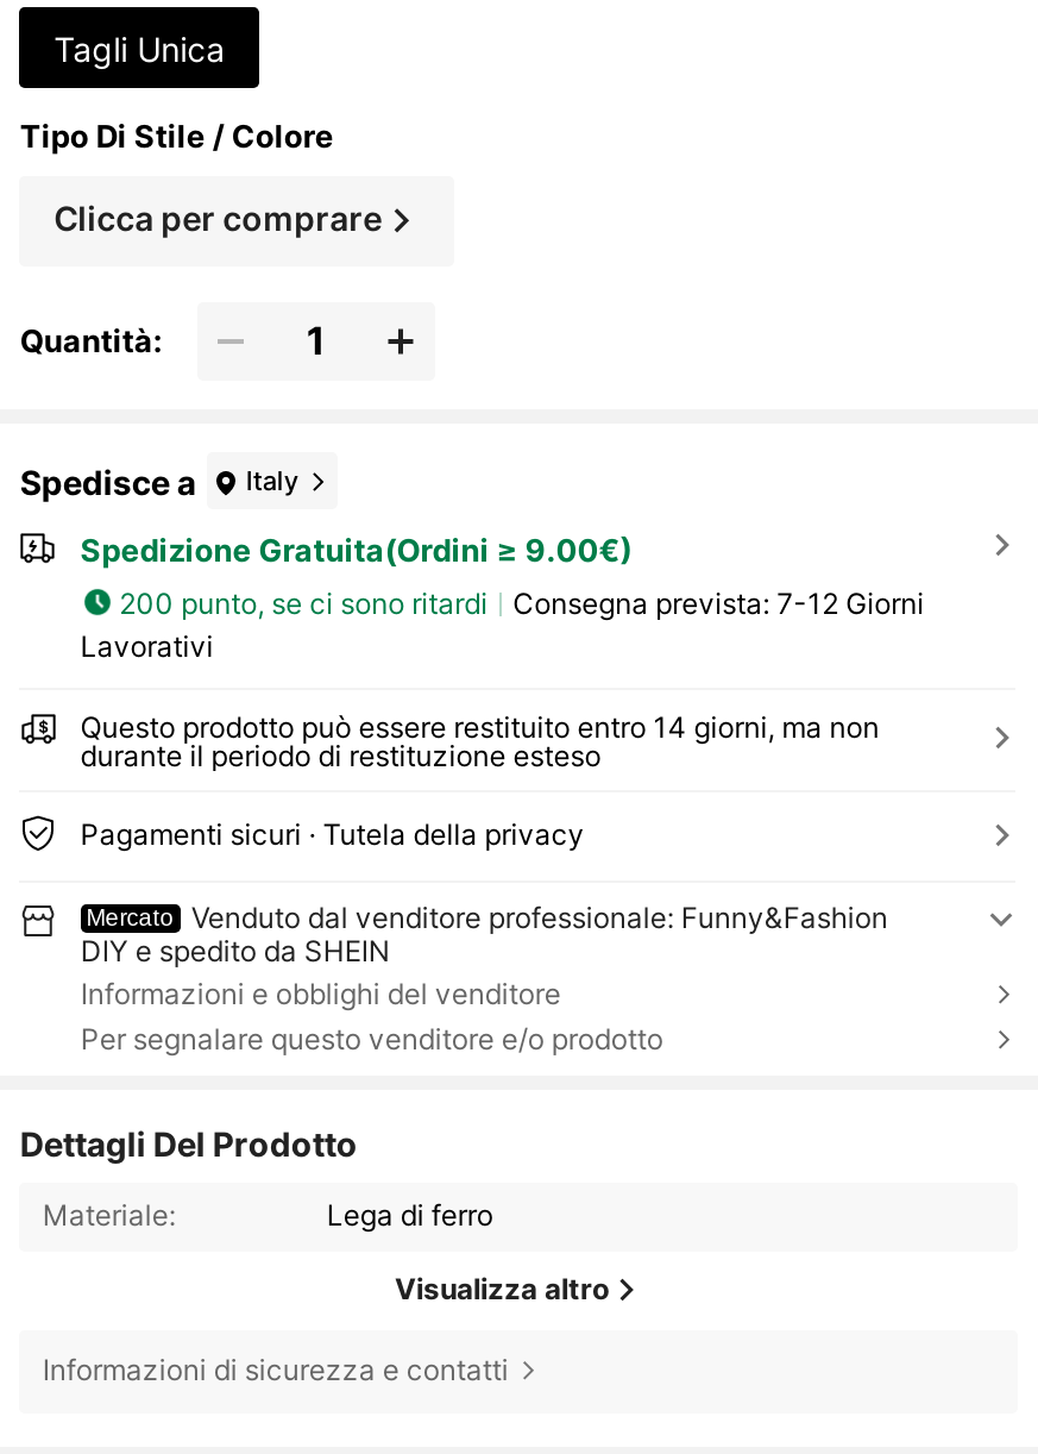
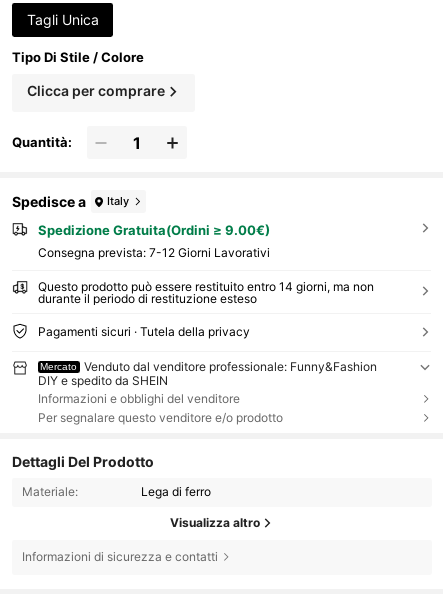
[80,585,924,664] 200 punto, se ci sono ritardi | Consegna prevista: 7-12 Giorni | Lavorativi -> [38,245,270,260] Consegna prevista: 7-12 Giorni Lavorativi

